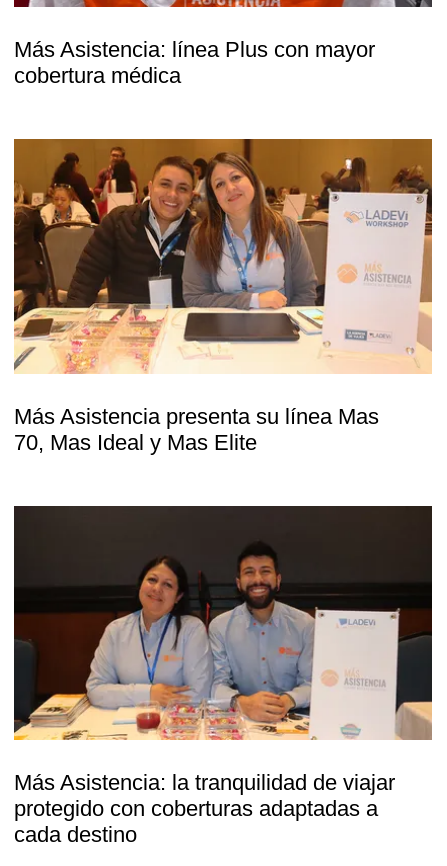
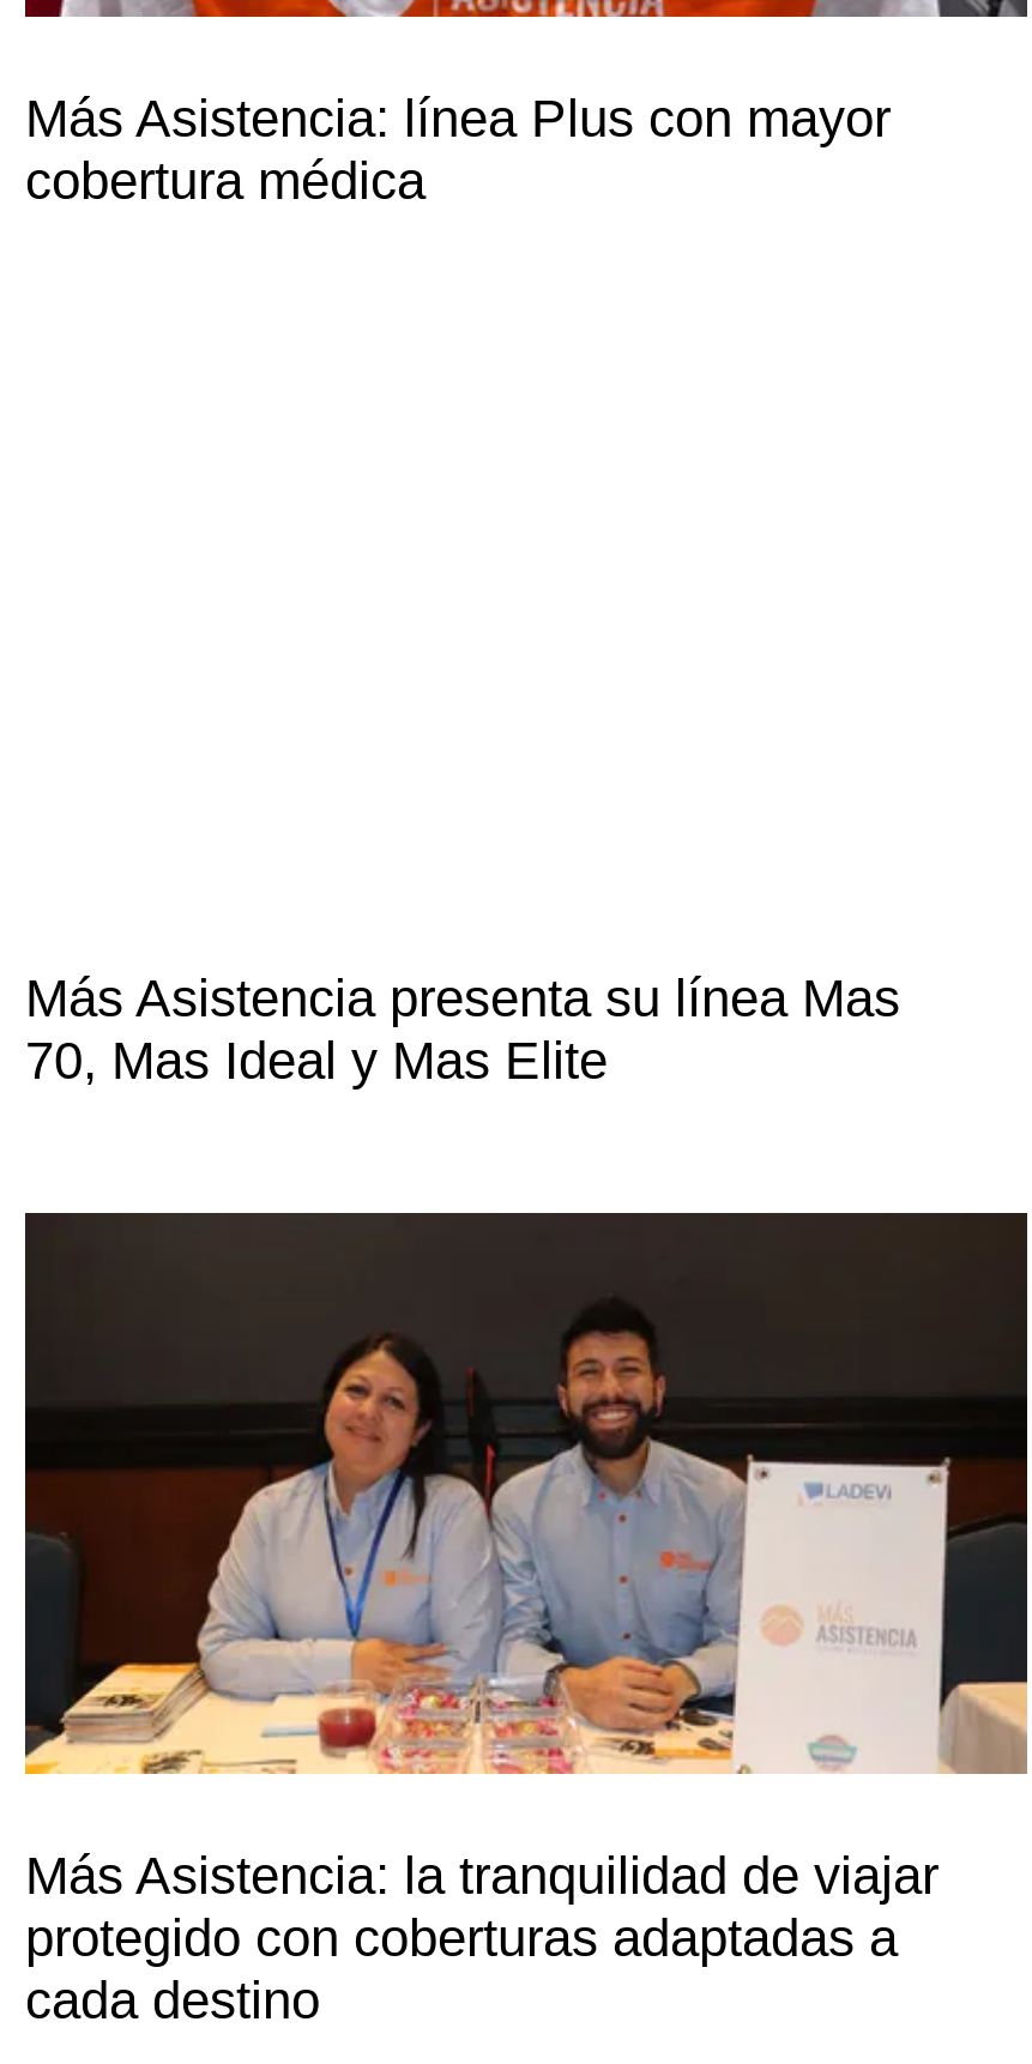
[13,138,433,375] [image] -> none

